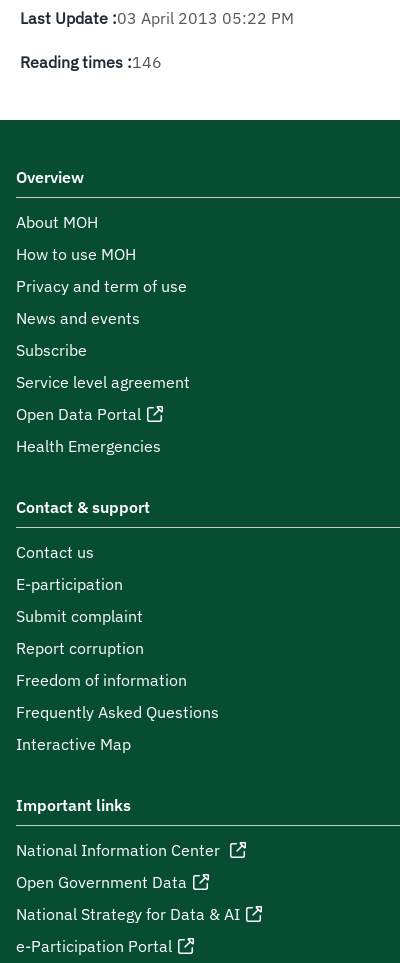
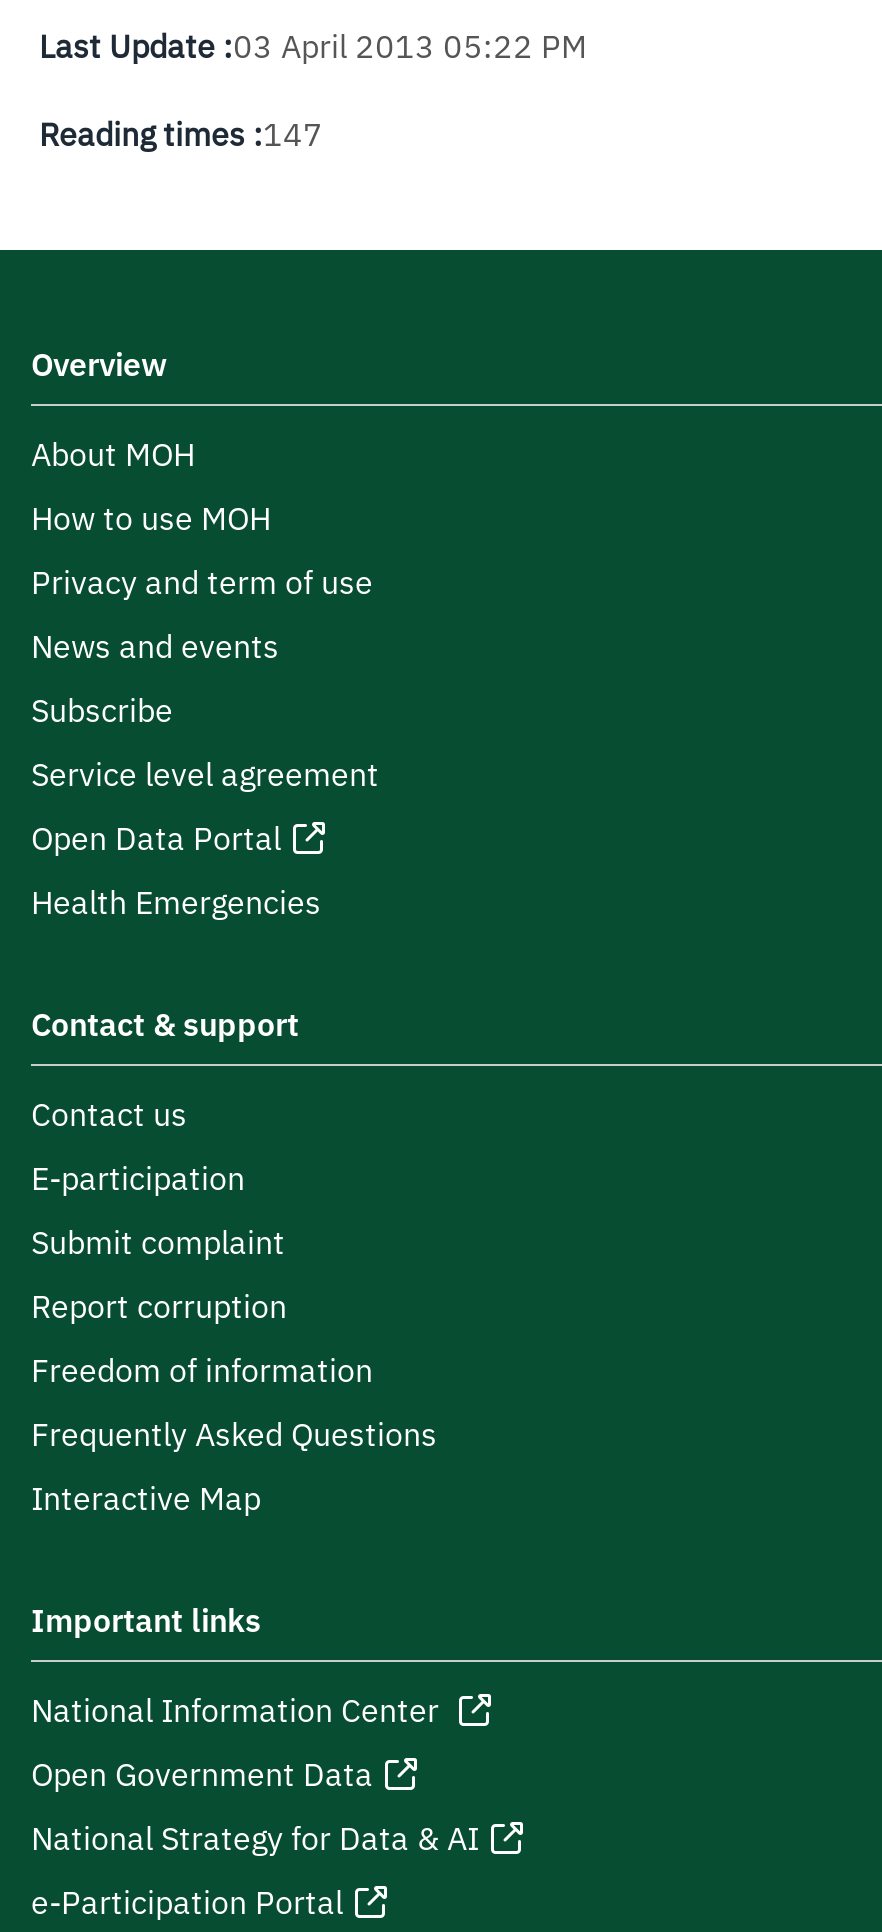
[20,52,162,72] Reading times : 146 -> [39,114,323,154] Reading times : 147

